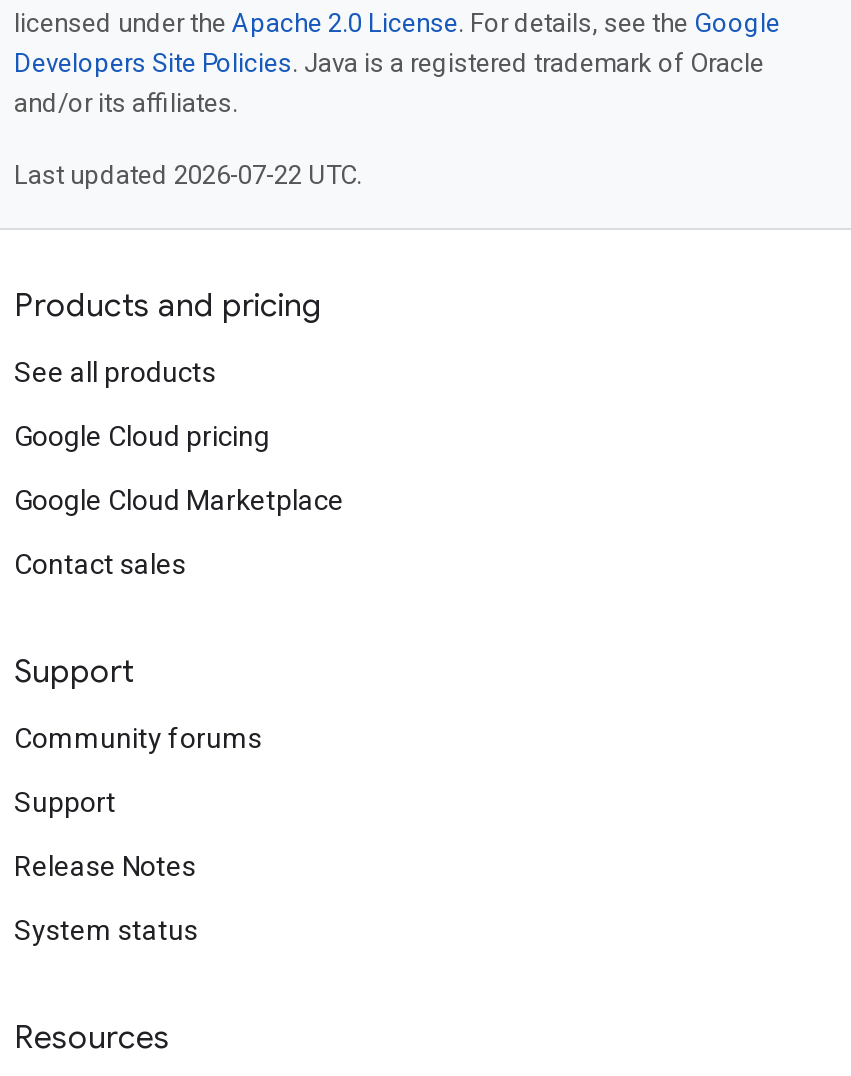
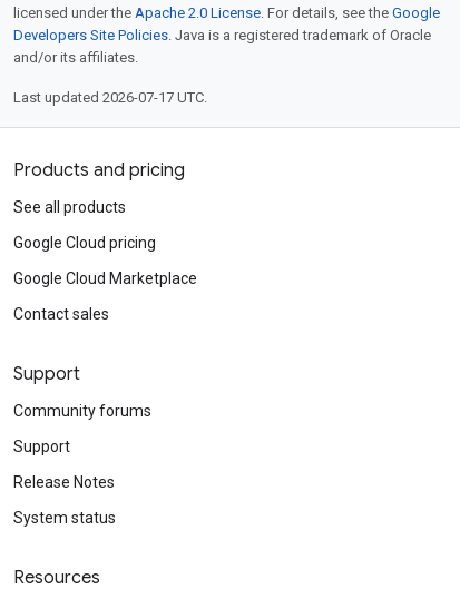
[14,160,362,190] Last updated 2026-07-22 UTC. -> [13,89,207,106] Last updated 2026-07-17 UTC.

